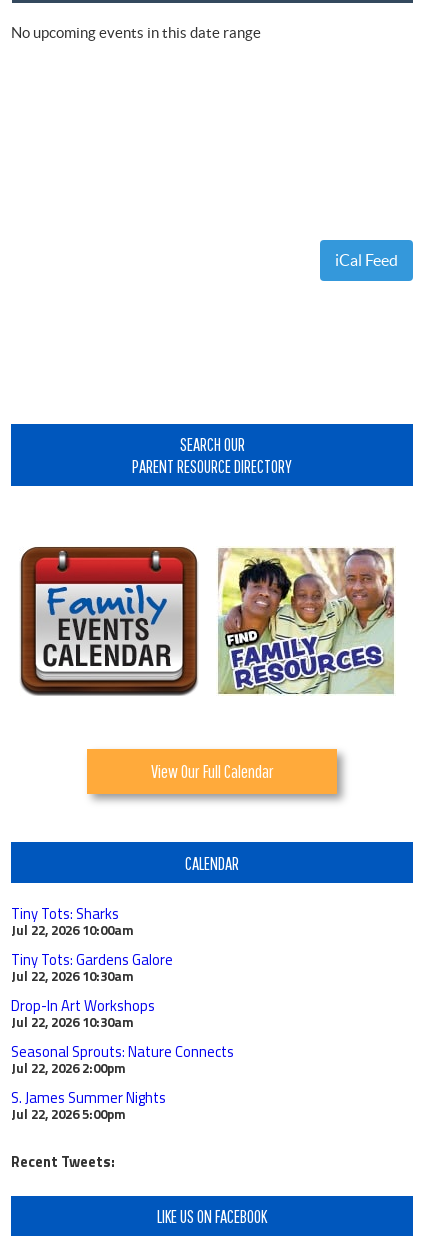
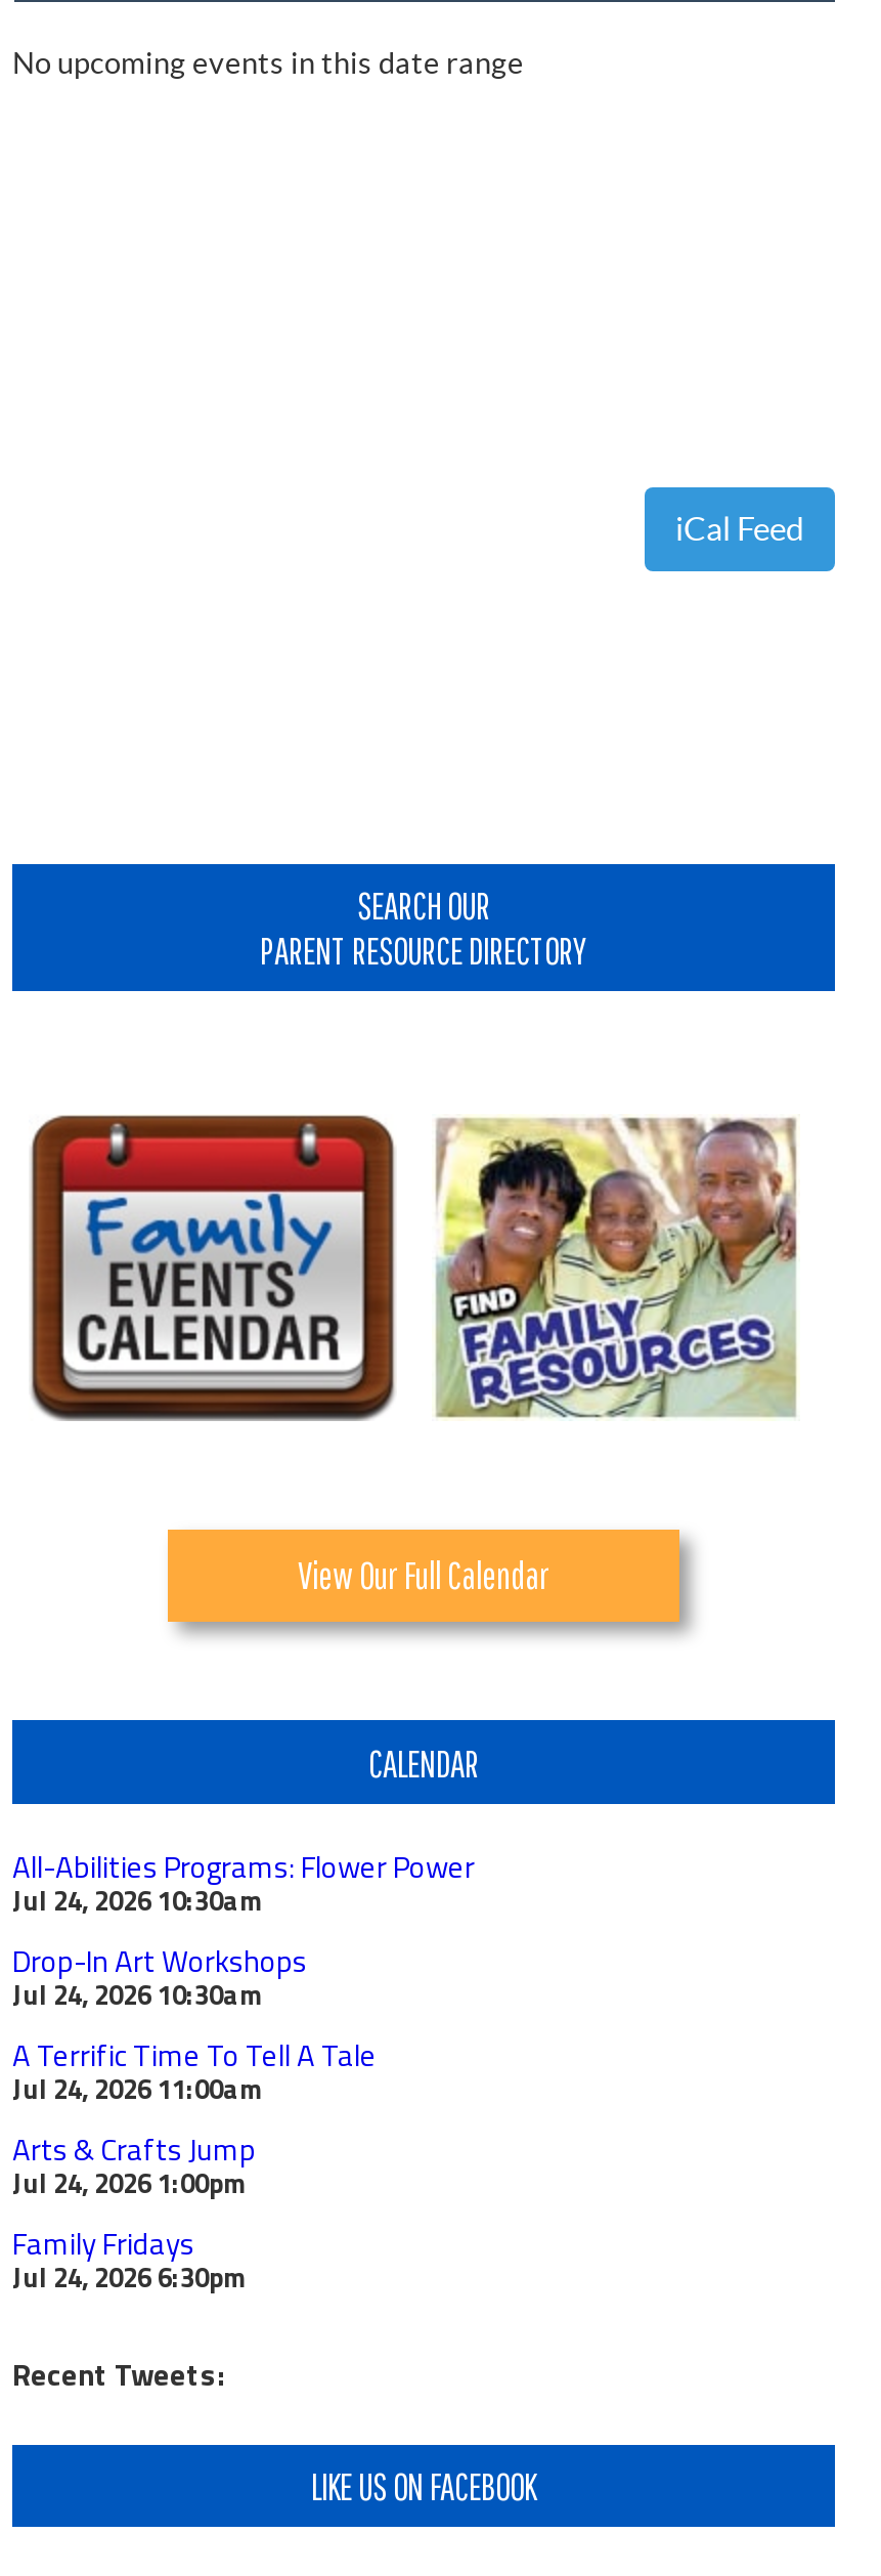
[11,902,173,986] Tiny Tots: Sharks | Jul 22, 2026 10:00am | Tiny Tots: Gardens Galore | Jul 22, 2026 10:30am -> [12,1842,475,1920] All-Abilities Programs: Flower Power | Jul 24, 2026 10:30am
moved [11,994,155,1017] -> [12,1936,307,1983]: Drop-In Art Workshops
[11,1012,234,1124] Jul 22, 2026 10:30am | Seasonal Sprouts: Nature Connects | Jul 22, 2026 2:00pm | S. James Summer Nights | Jul 22, 2026 5:00pm -> [12,1973,377,2297] Jul 24, 2026 10:30am | A Terrific Time To Tell A Tale | Jul 24, 2026 11:00am | Arts & Crafts Jump | Jul 24, 2026 1:00pm | Family Fridays | Jul 24, 2026 6:30pm

